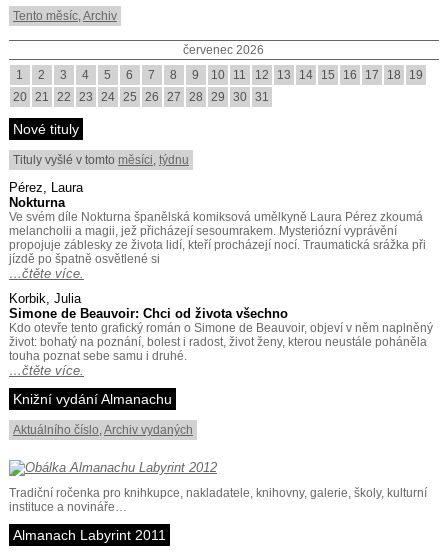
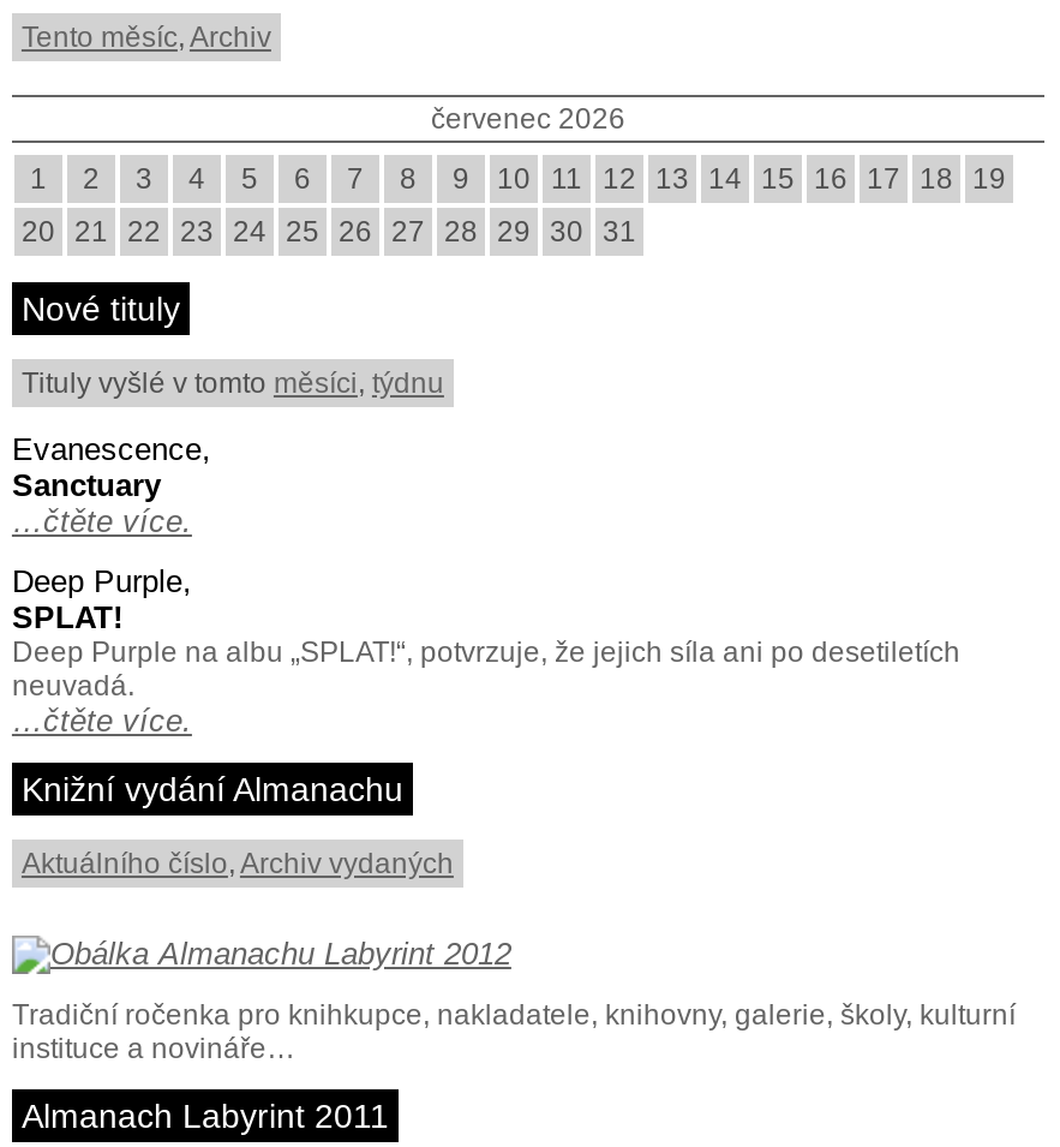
[9,180,426,266] Pérez, Laura | Nokturna | Ve svém díle Nokturna španělská komiksová umělkyně Laura Pérez zkoumá | melancholii a magii, jež přicházejí sesoumrakem. Mysteriózní vyprávění | propojuje záblesky ze života lidí, kteří procházejí nocí. Traumatická srážka při | jízdě po špatně osvětlené si -> [12,431,211,503] Evanescence, | Sanctuary
[9,291,433,363] Korbik, Julia | Simone de Beauvoir: Chci od života všechno | Kdo otevře tento grafický román o Simone de Beauvoir, objeví v něm naplněný | život: bohatý na poznání, bolest i radost, život ženy, kterou neustále poháněla | touha poznat sebe samu i druhé. -> [12,563,960,703] Deep Purple, | SPLAT! | Deep Purple na albu „SPLAT!“, potvrzuje, že jejich síla ani po desetiletích | neuvadá.

